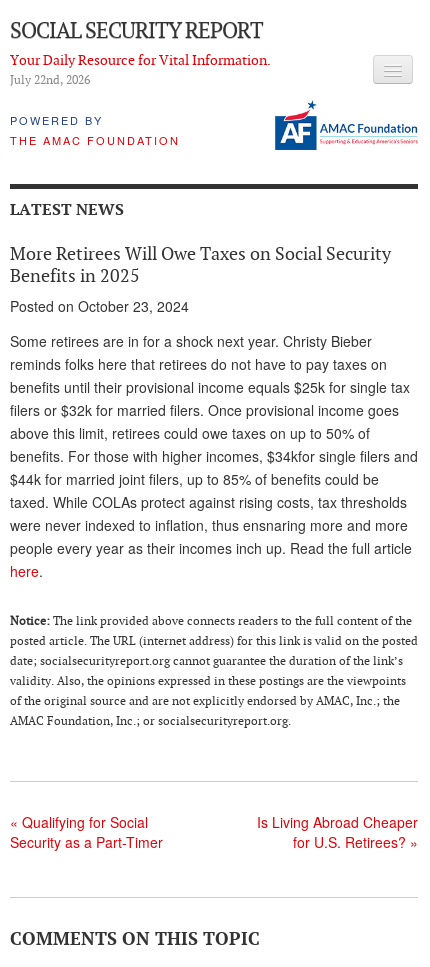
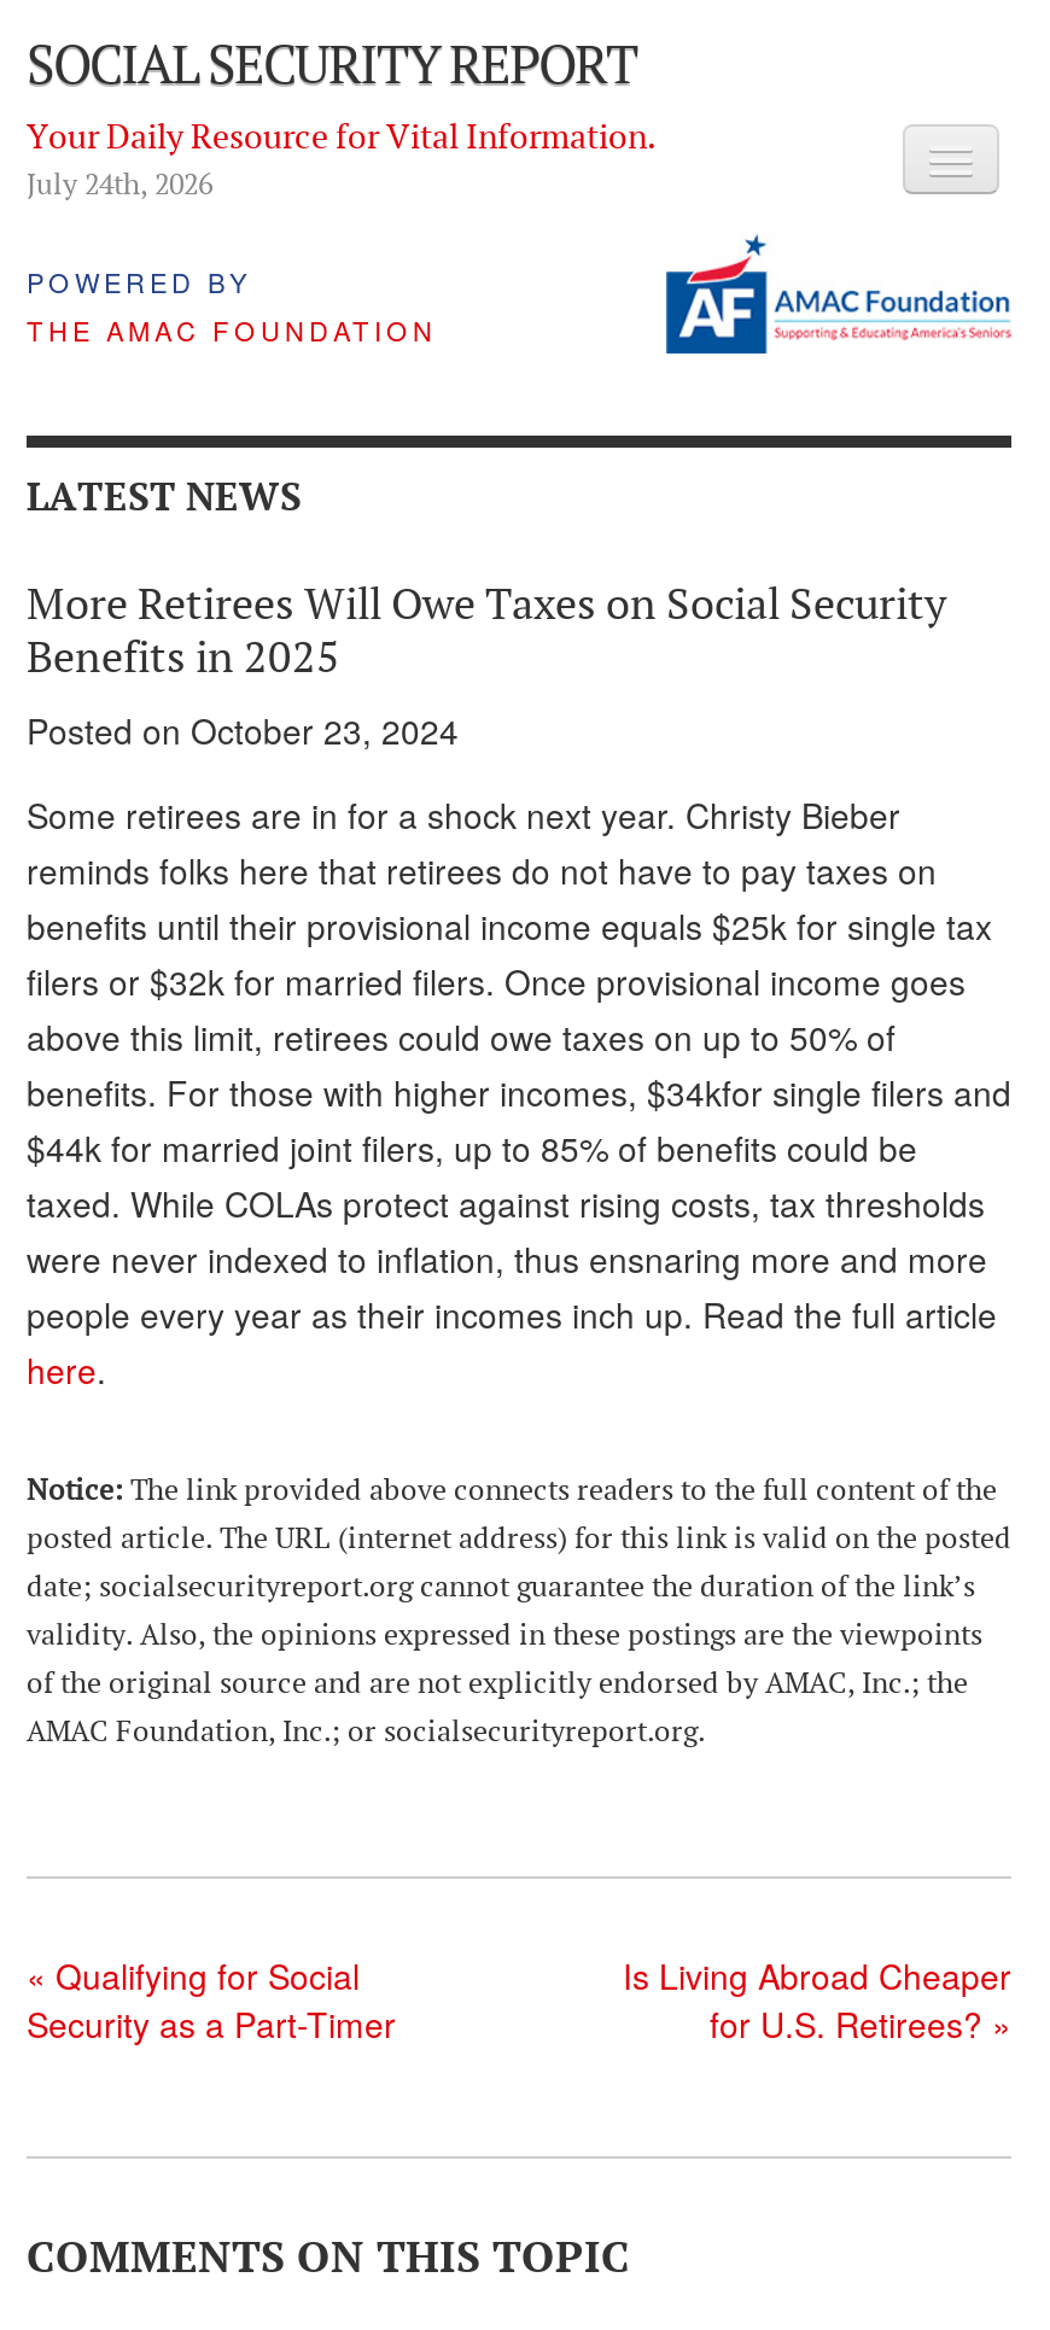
[10,72,90,87] July 22nd, 2026 -> [27,165,212,202] July 24th, 2026

